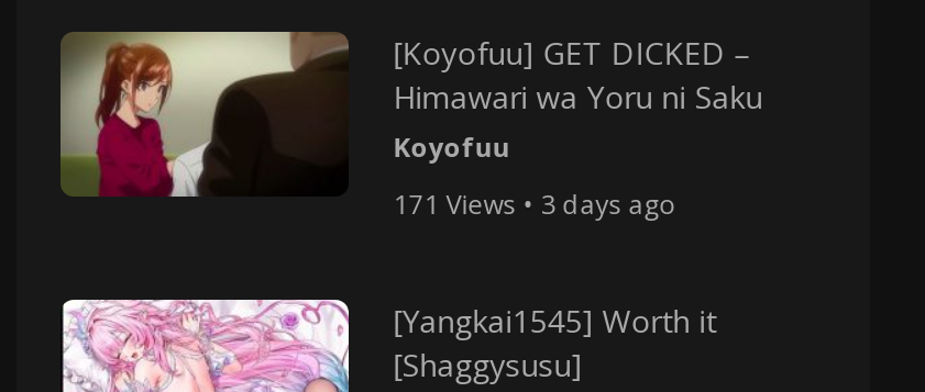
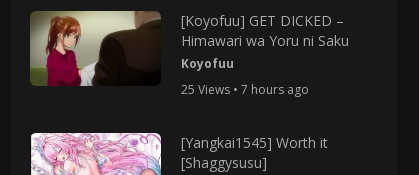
[393,186,677,223] 171 Views • 3 days ago -> [181,81,309,98] 25 Views • 7 hours ago

